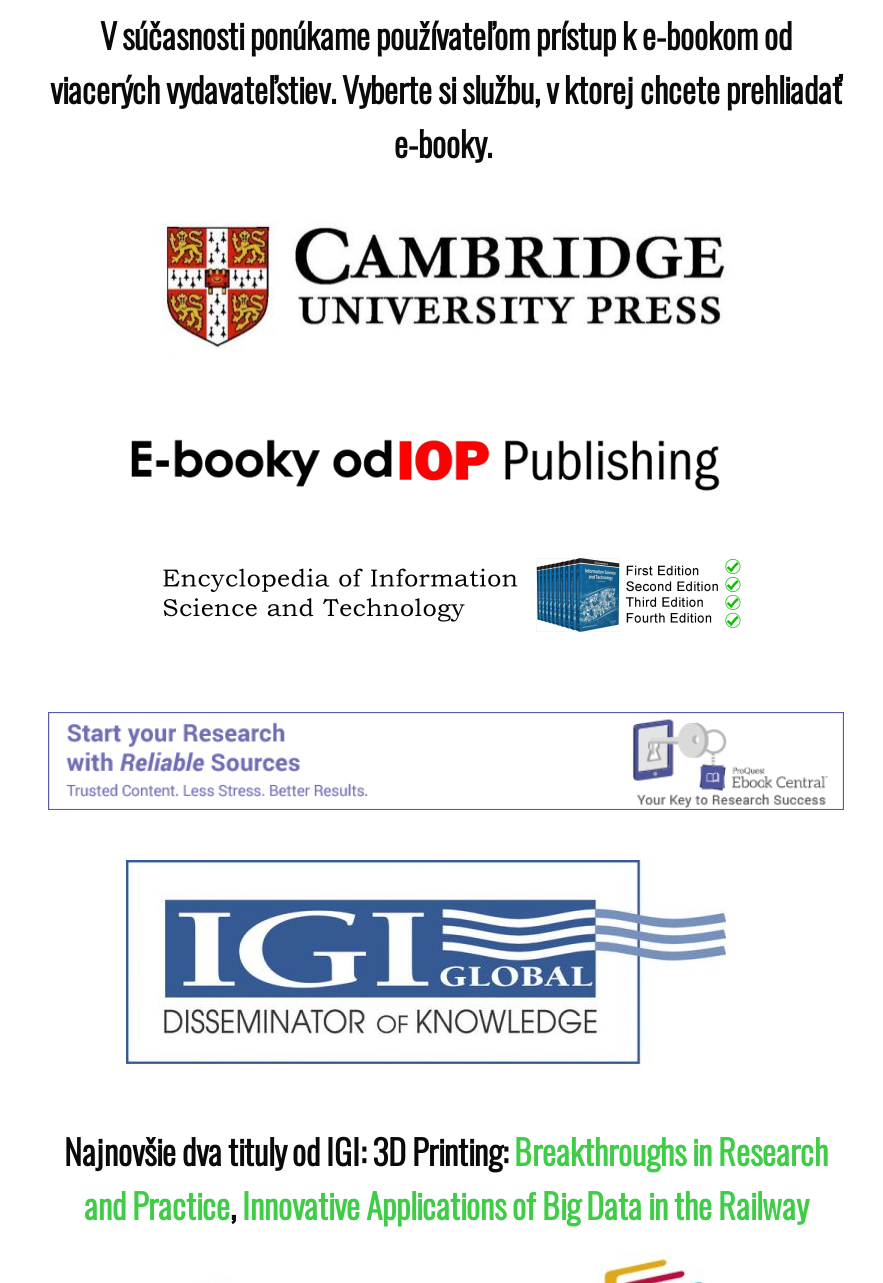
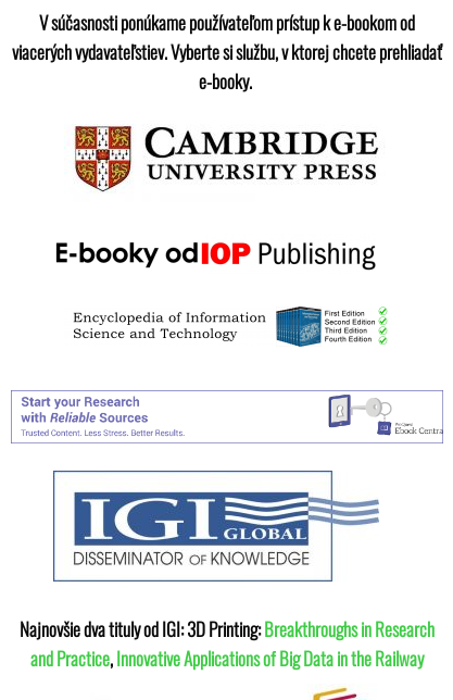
[638,718,842,806] [image] -> [332,397,443,441] [image]

